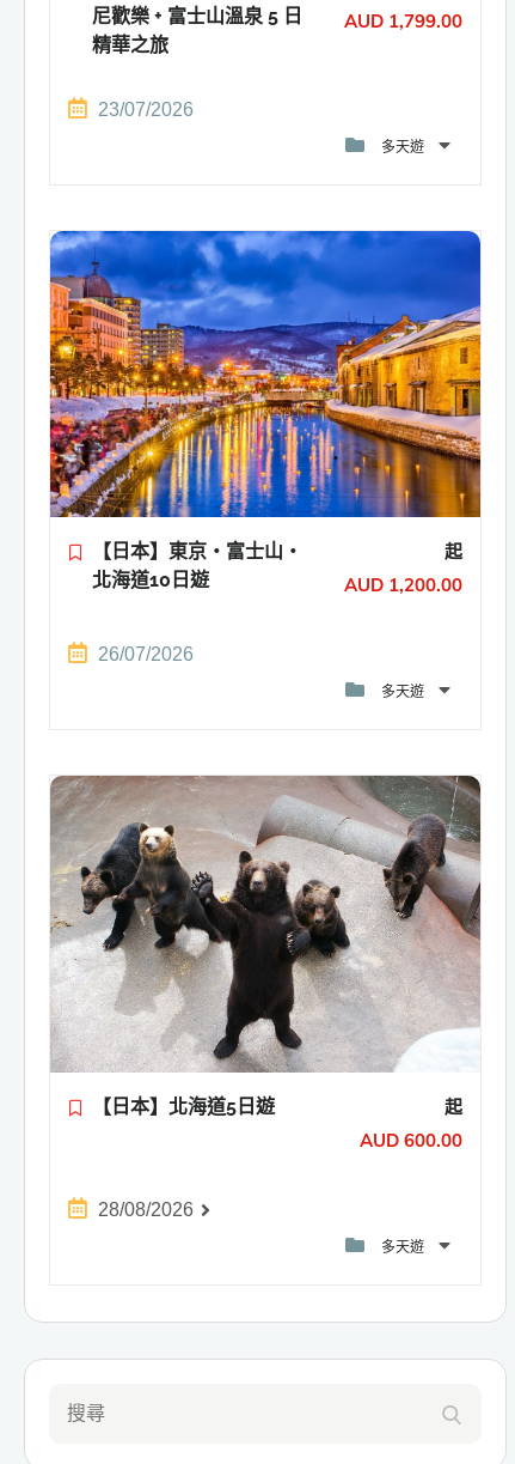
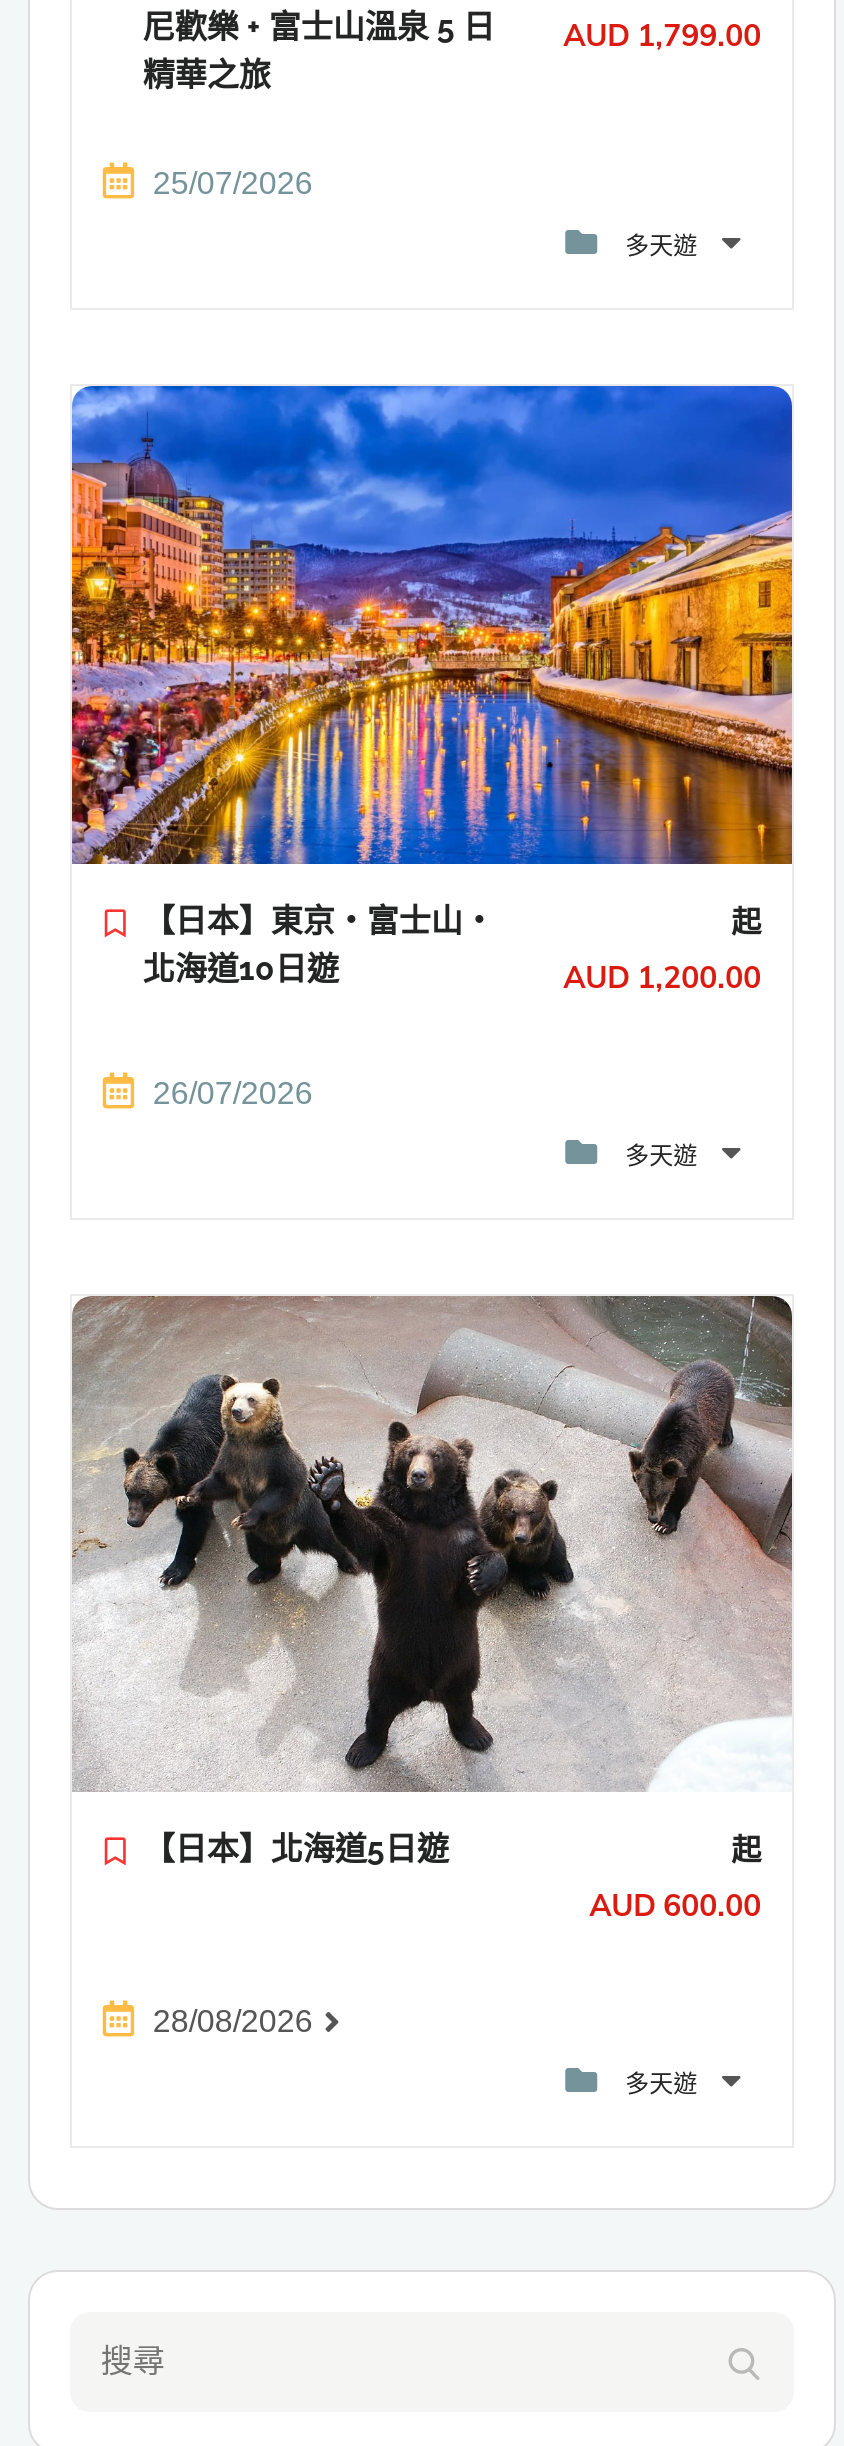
[98,99,194,119] 23/07/2026 -> [153,165,313,199] 25/07/2026

